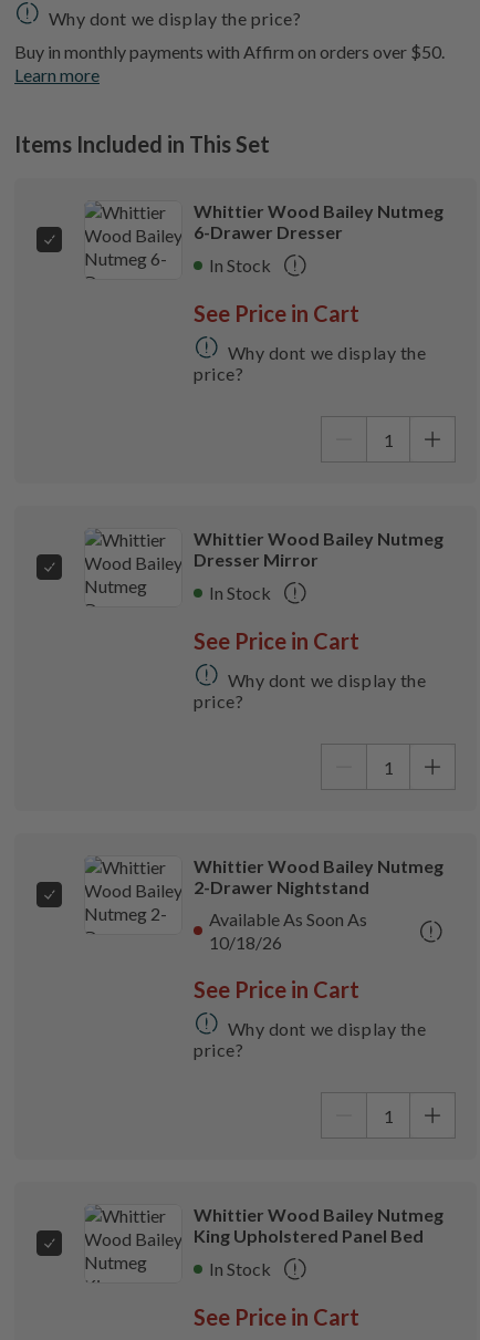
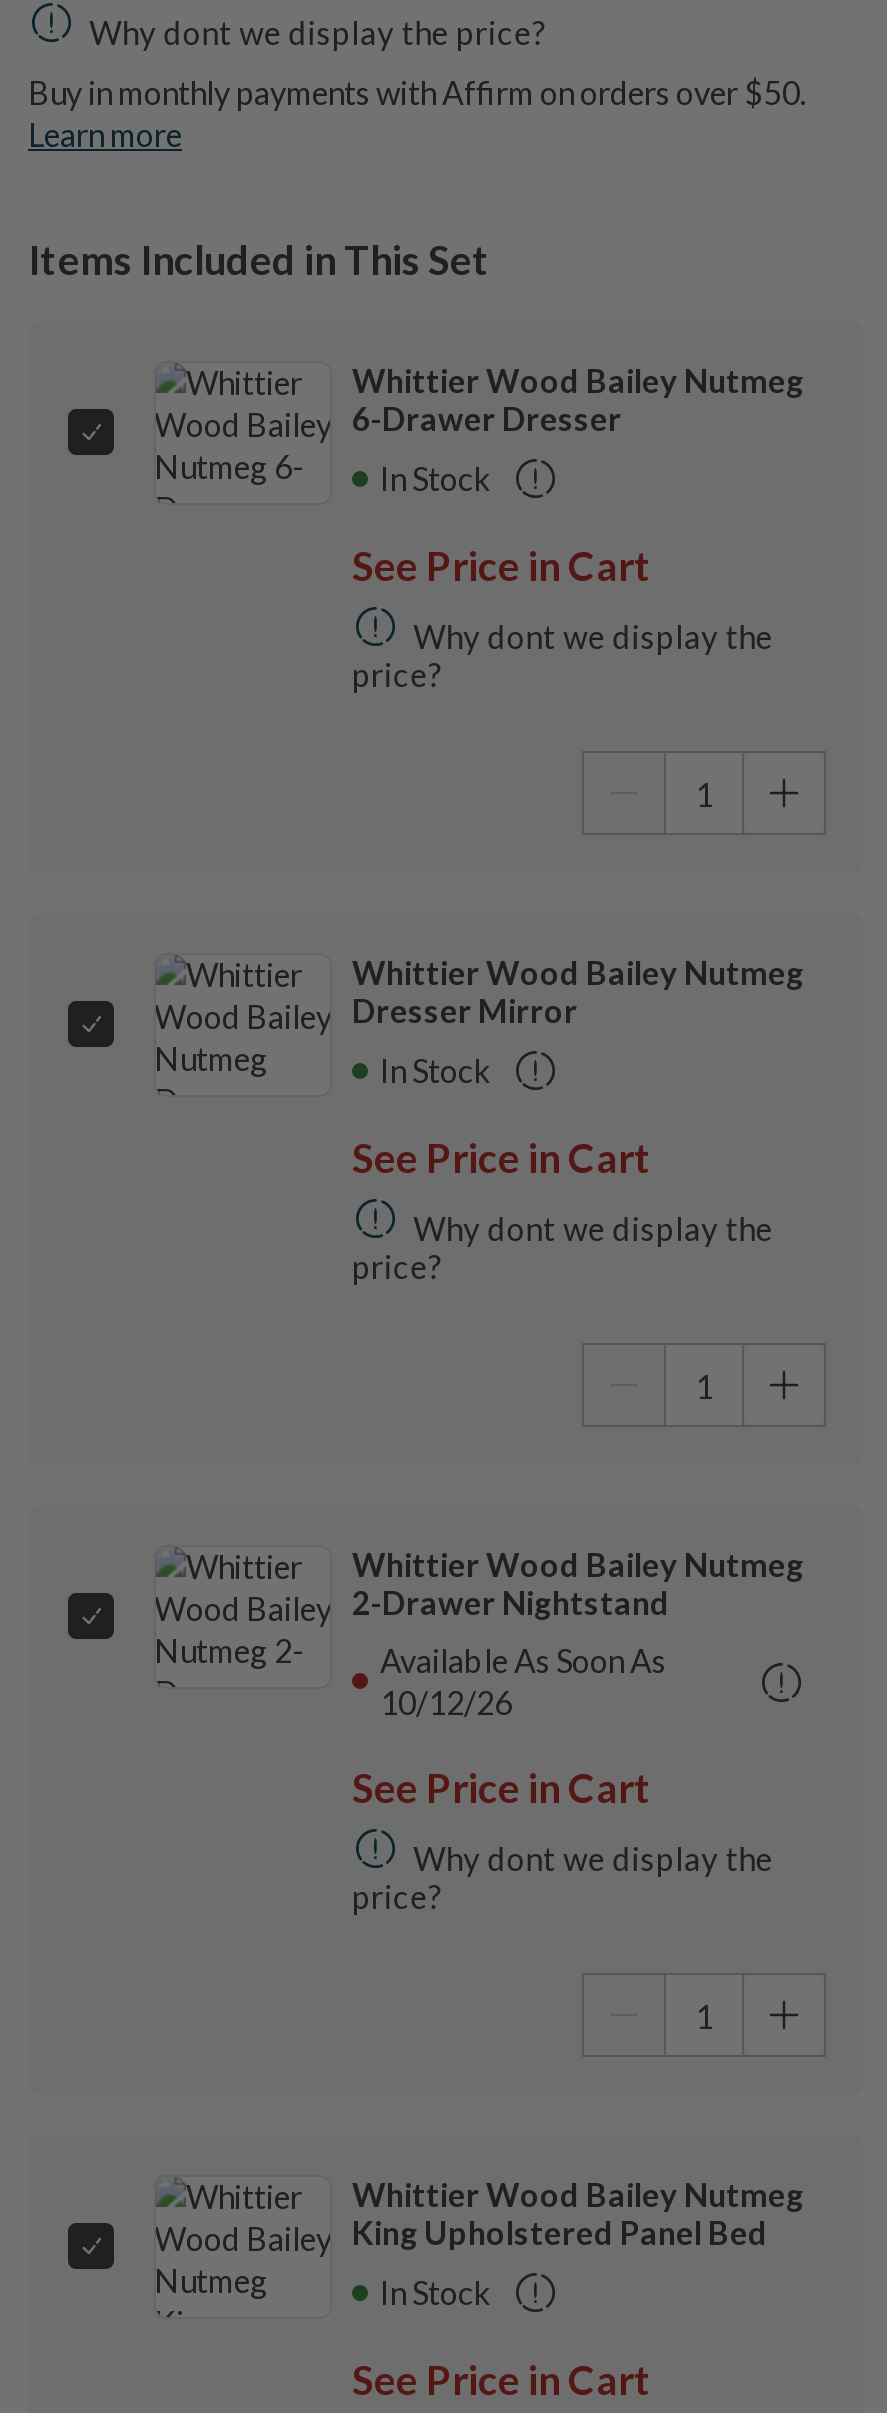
[209,932,282,953] 10/18/26 -> [380,1684,512,1722] 10/12/26

